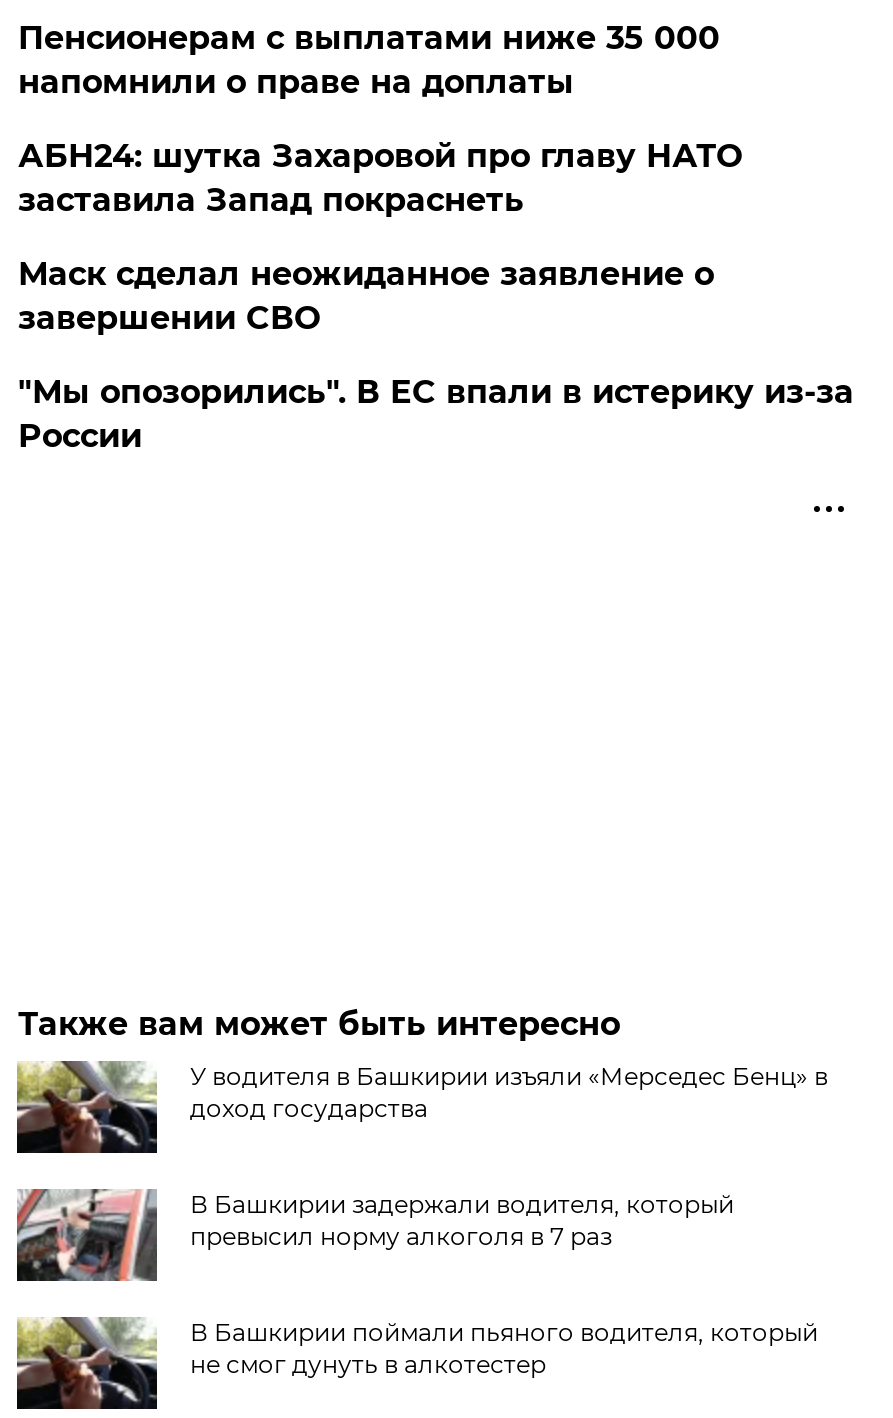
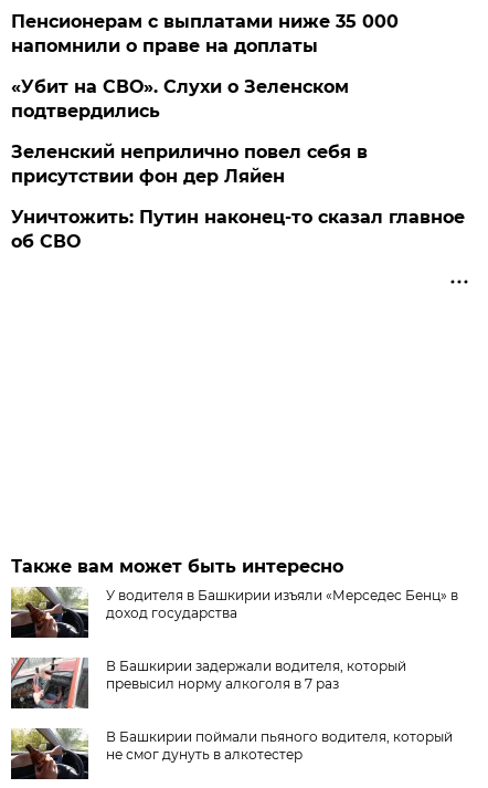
[18,138,742,220] АБН24: шутка Захаровой про главу НАТО | заставила Запад покраснеть -> [11,77,349,122] «Убит на СВО». Слухи о Зеленском | подтвердились
[18,256,714,338] Маск сделал неожиданное заявление о | завершении СВО -> [11,142,368,187] Зеленский неприлично повел cебя в | присутствии фон дер Ляйен
[18,374,854,456] "Мы опозорились". В ЕС впали в истерику из-за | России -> [11,207,465,252] Уничтожить: Путин наконец-то сказал главное | об СВО

